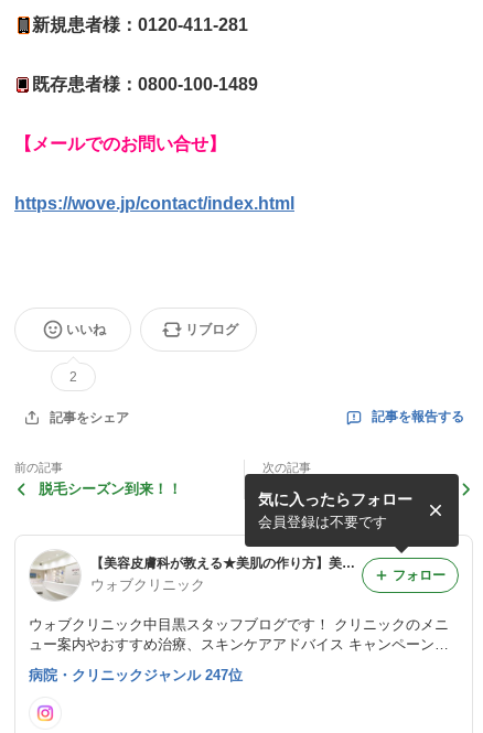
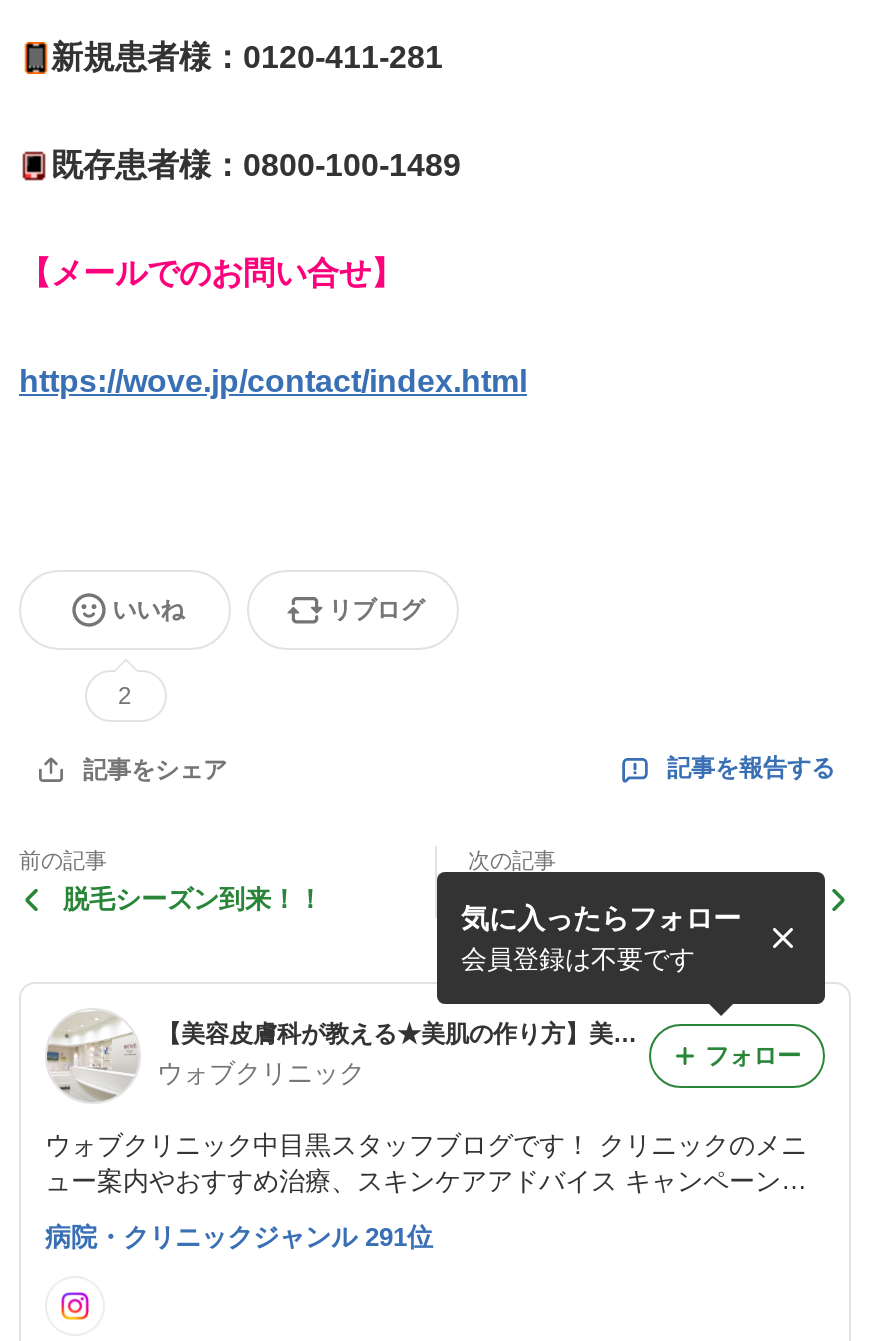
[29,666,243,683] 病院・クリニックジャンル 247位 -> [45,1221,433,1251] 病院・クリニックジャンル 291位

